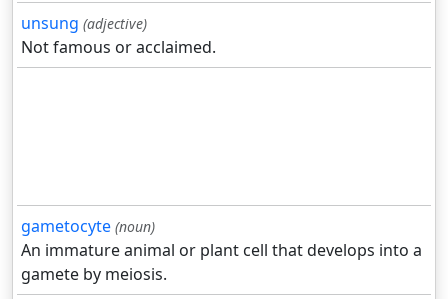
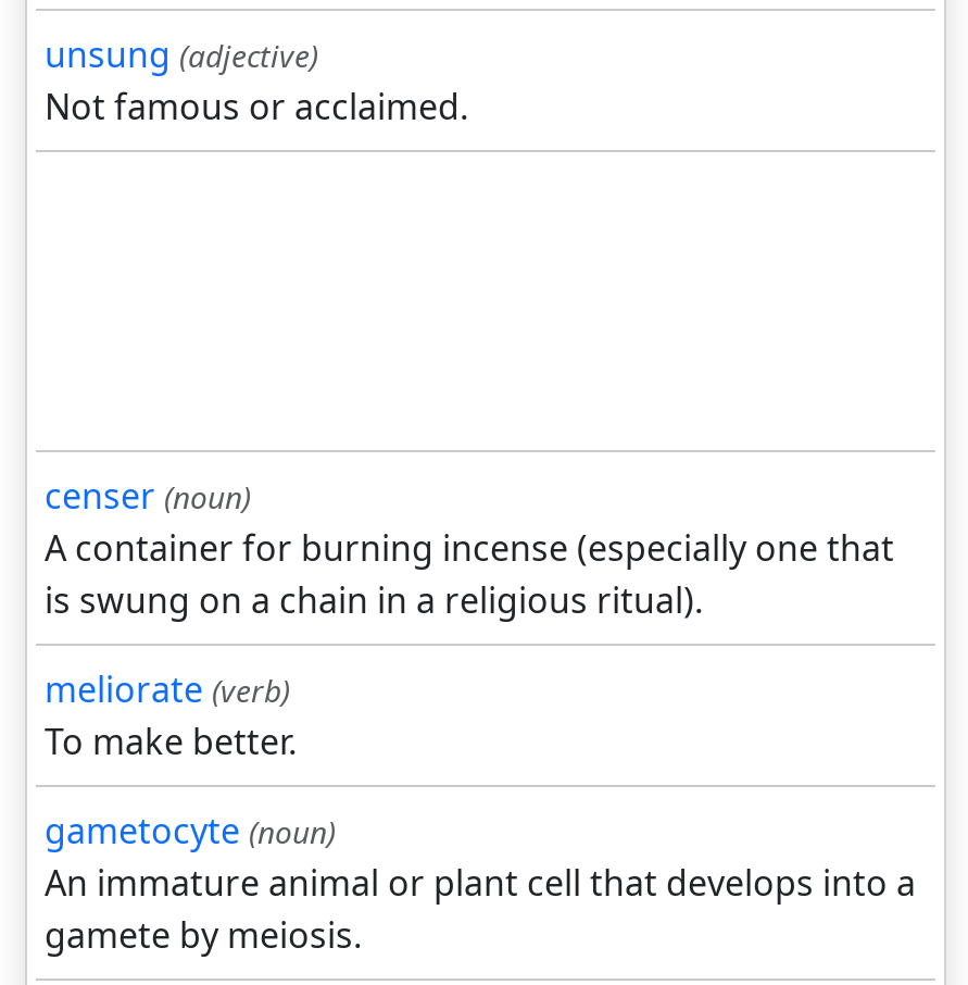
none -> [45,472,894,766] censer (noun) | A container for burning incense (especially one that | is swung on a chain in a religious ritual). | meliorate (verb) | To make better.

